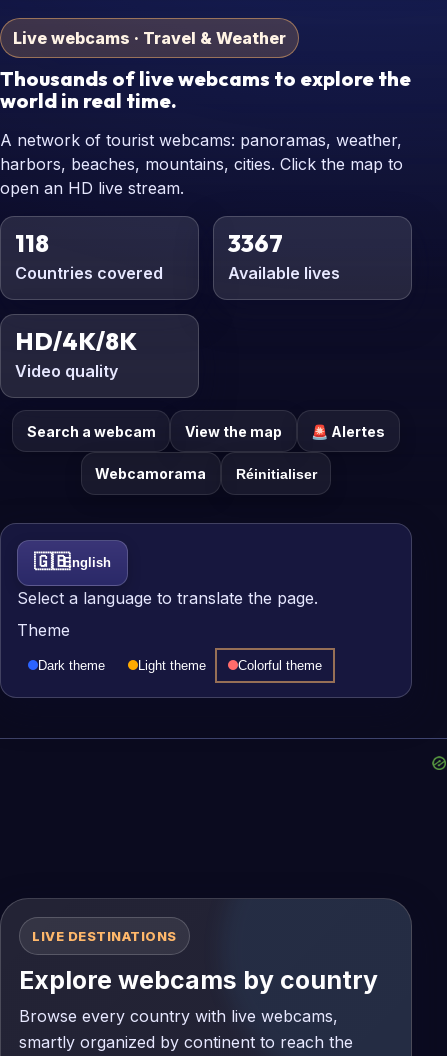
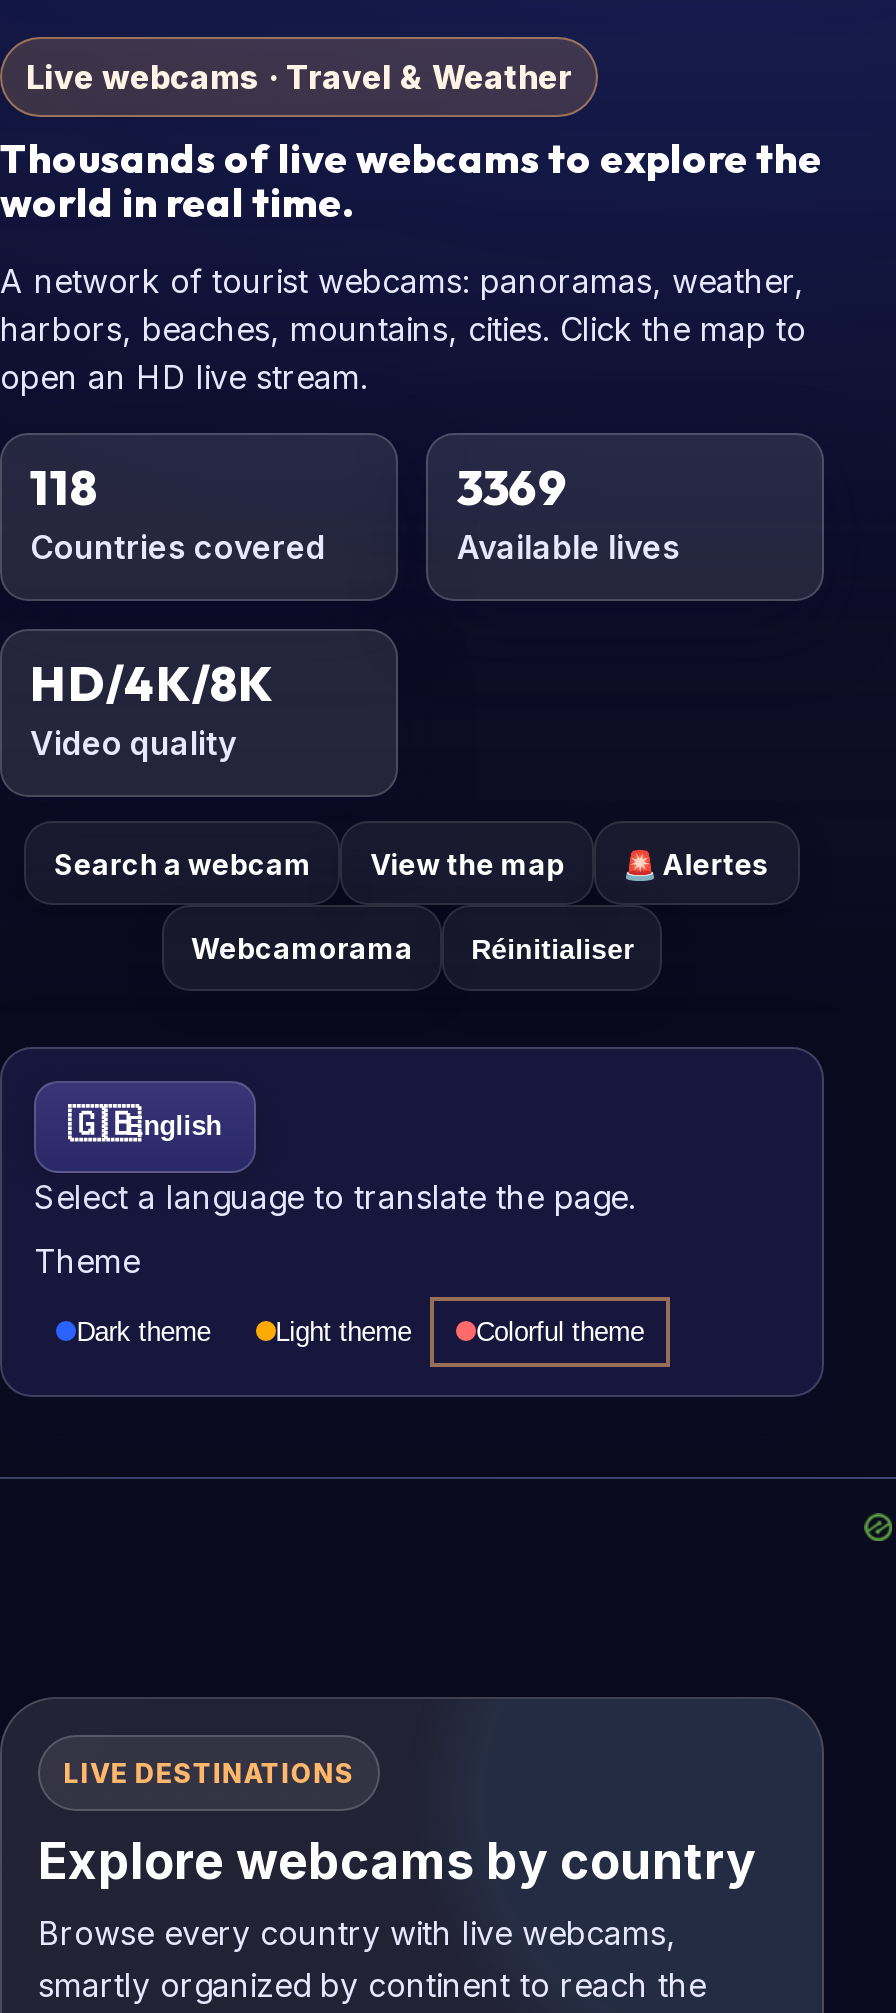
[228,228,283,258] 3367 -> [456,456,568,516] 3369

